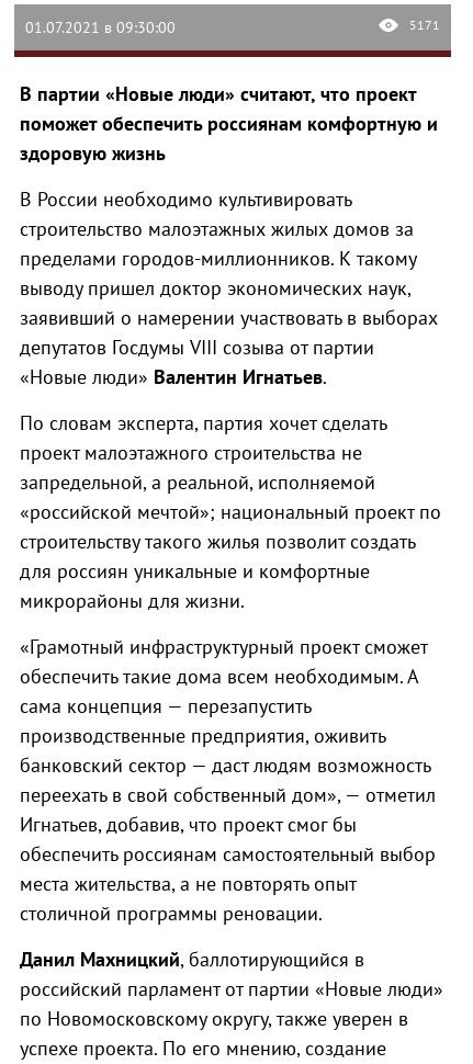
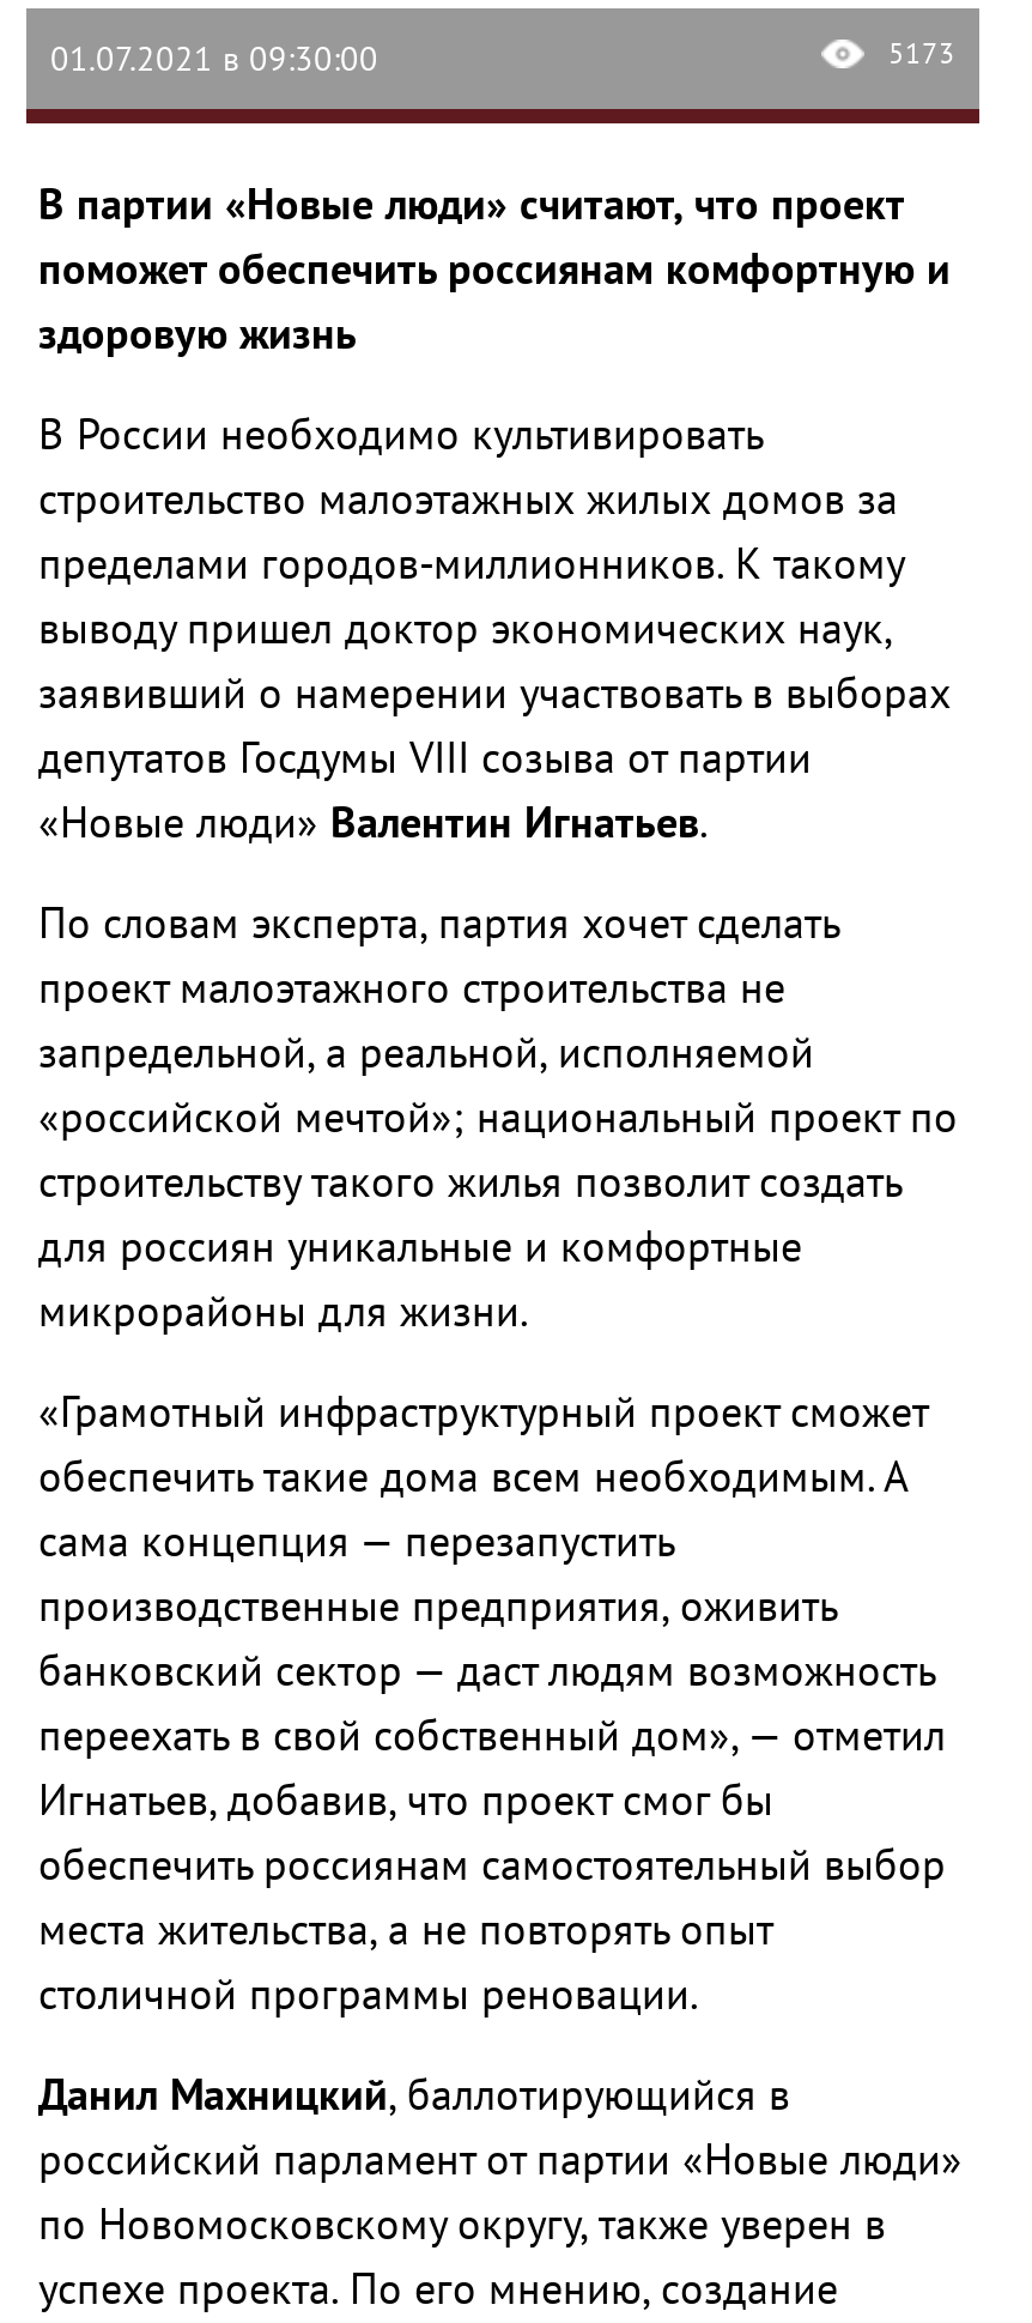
[409,16,440,33] 5171 -> [888,35,955,71] 5173

